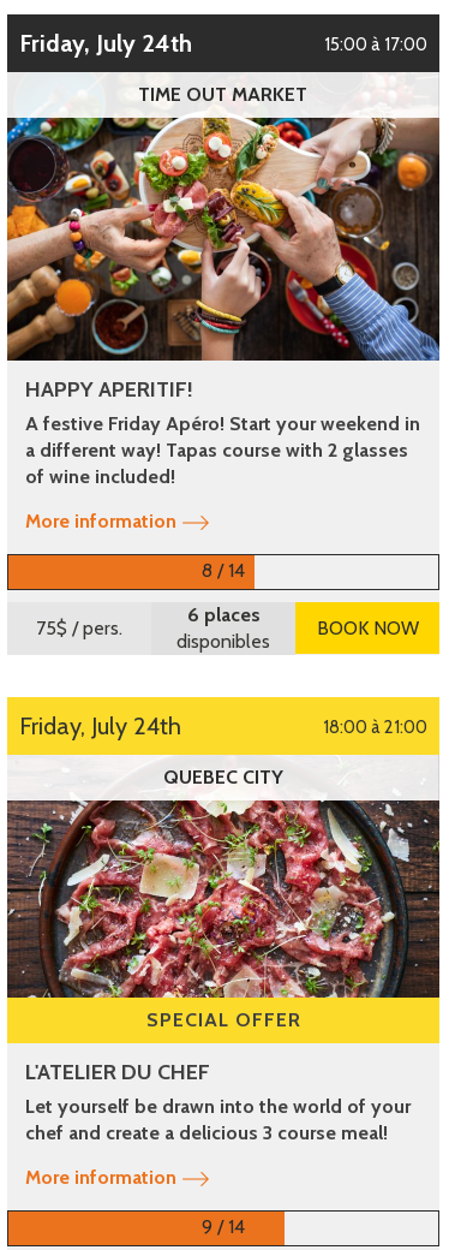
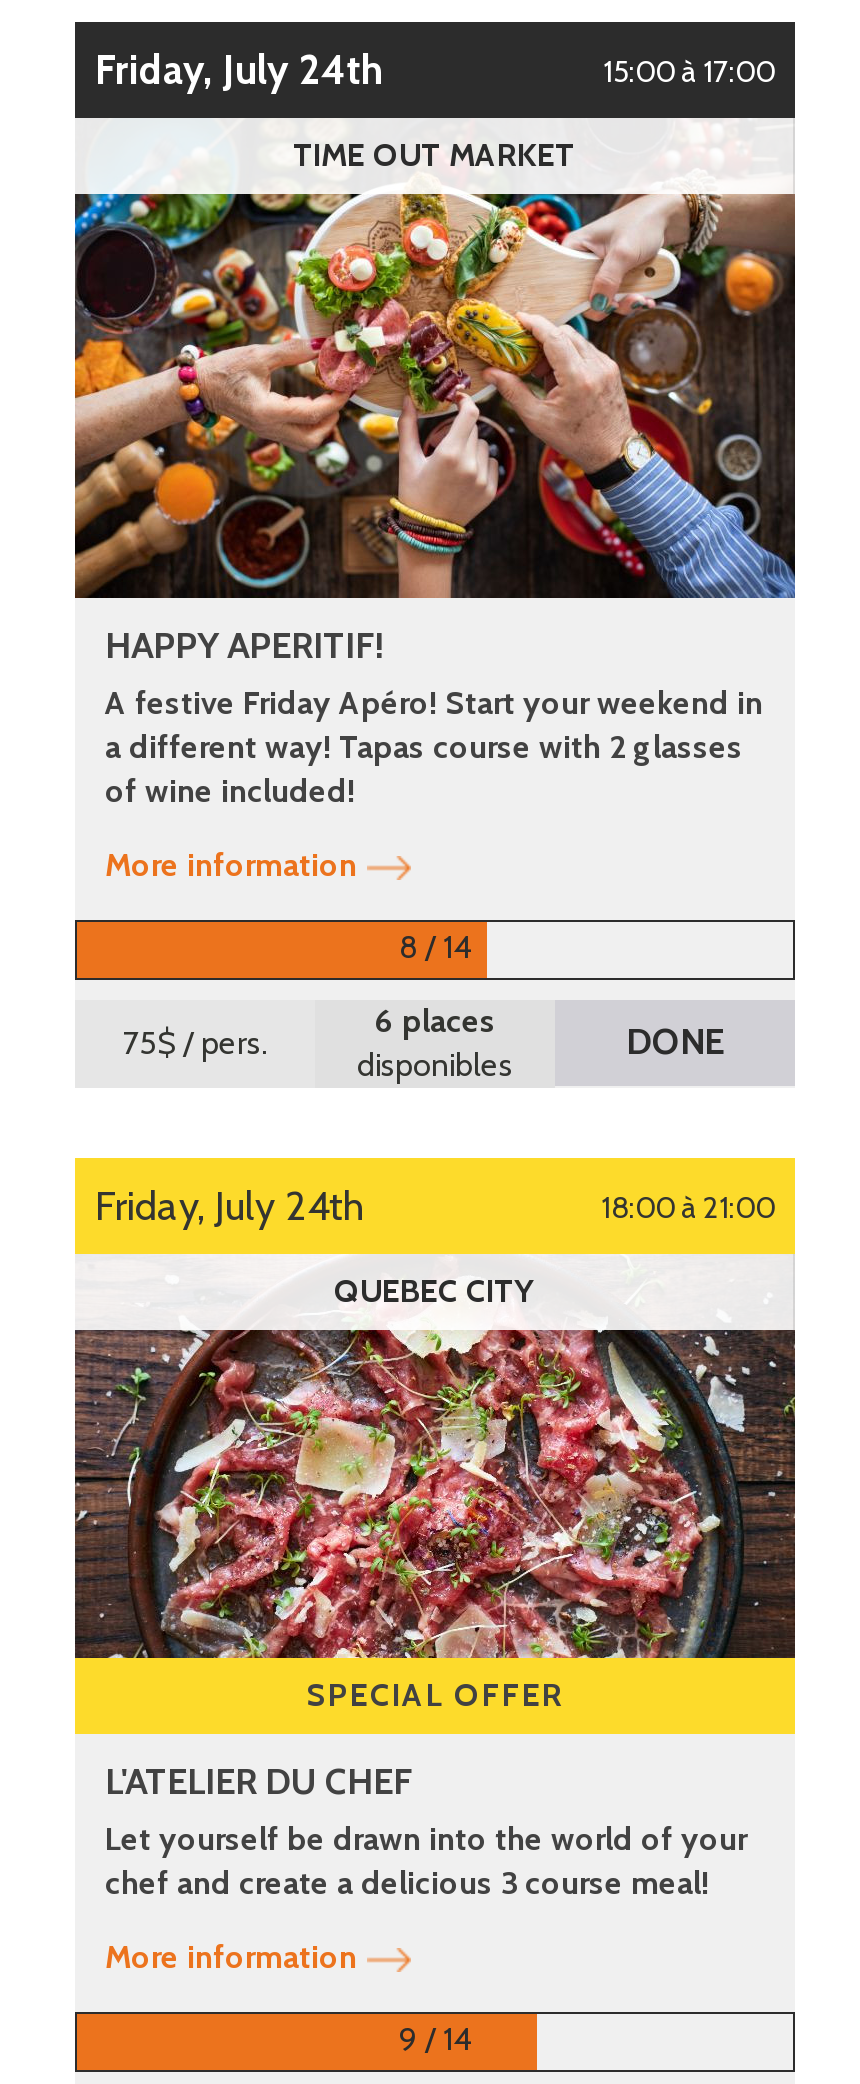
[316,617,418,639] BOOK NOW -> [626,1020,724,1064] DONE

